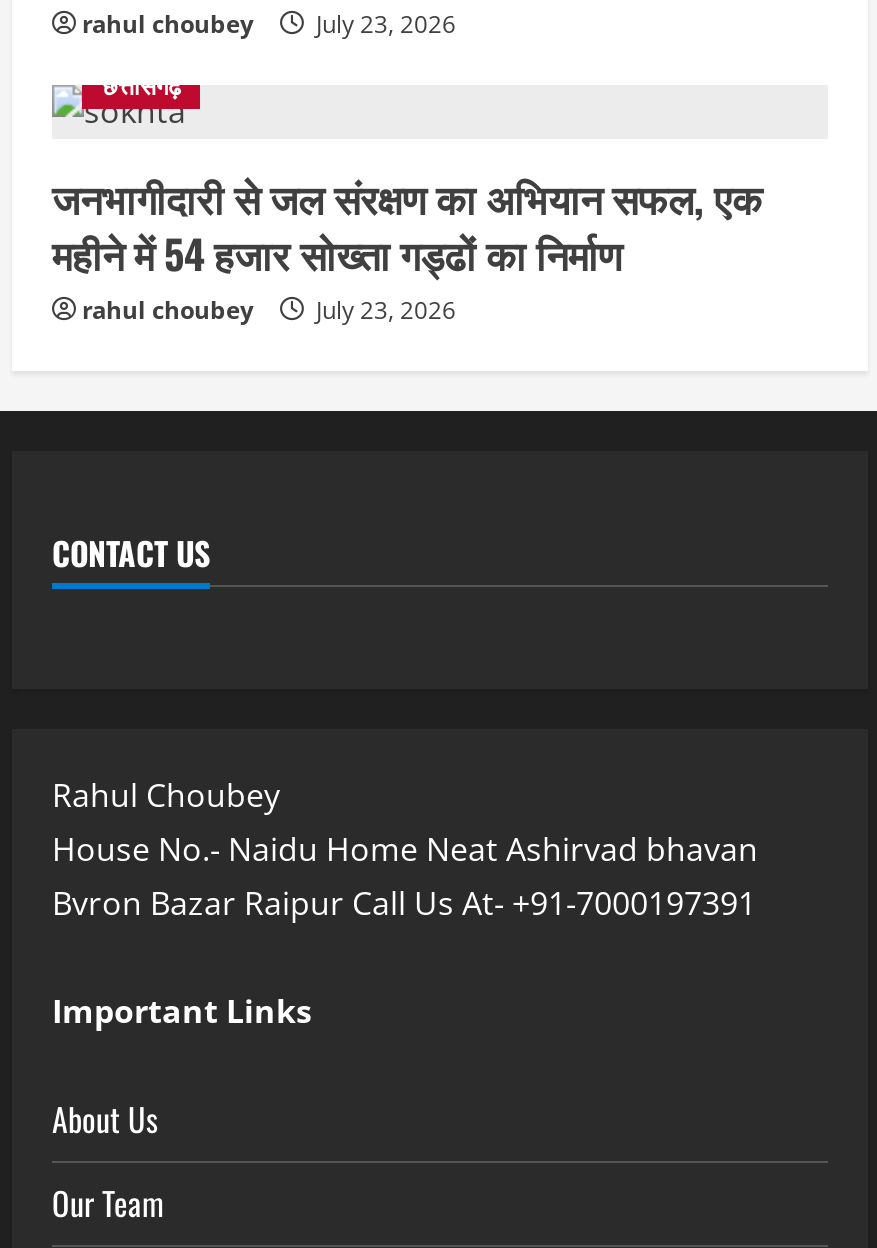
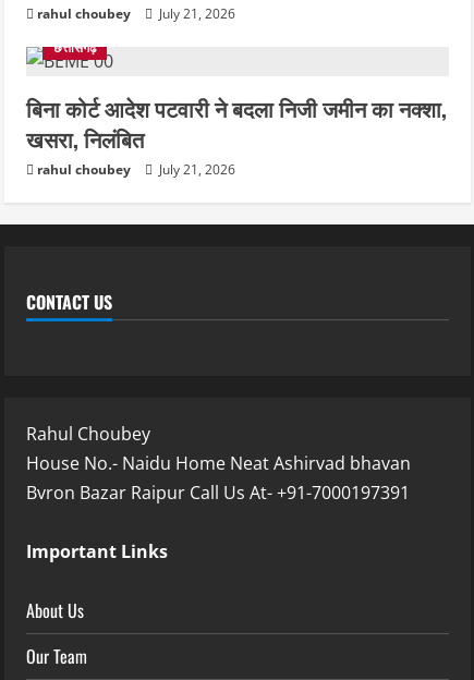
[82,7,456,41] rahul choubey July 23, 2026 -> [37,4,235,22] rahul choubey July 21, 2026
[52,167,762,283] जनभागीदारी से जल संरक्षण का अभियान सफल, एक | महीने में 54 हजार सोख्ता गड्ढों का निर्माण -> [26,91,447,154] बिना कोर्ट आदेश पटवारी ने बदला निजी जमीन का नक्शा, | खसरा, निलंबित
[82,293,456,327] rahul choubey July 23, 2026 -> [37,160,235,178] rahul choubey July 21, 2026

